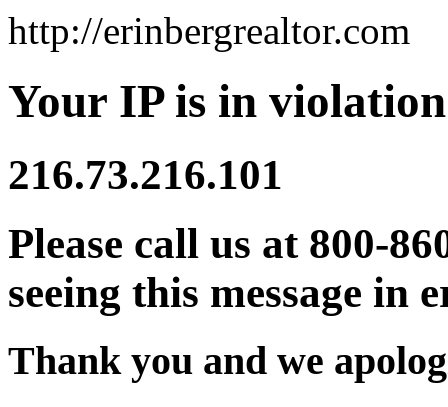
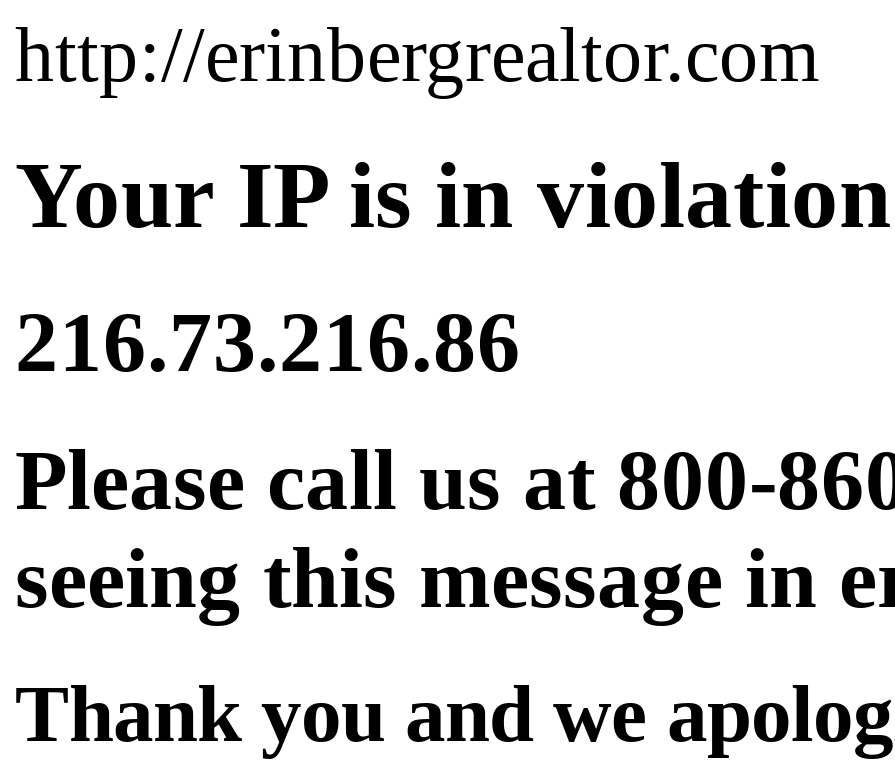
[8,151,283,198] 216.73.216.101 -> [15,295,521,389] 216.73.216.86

